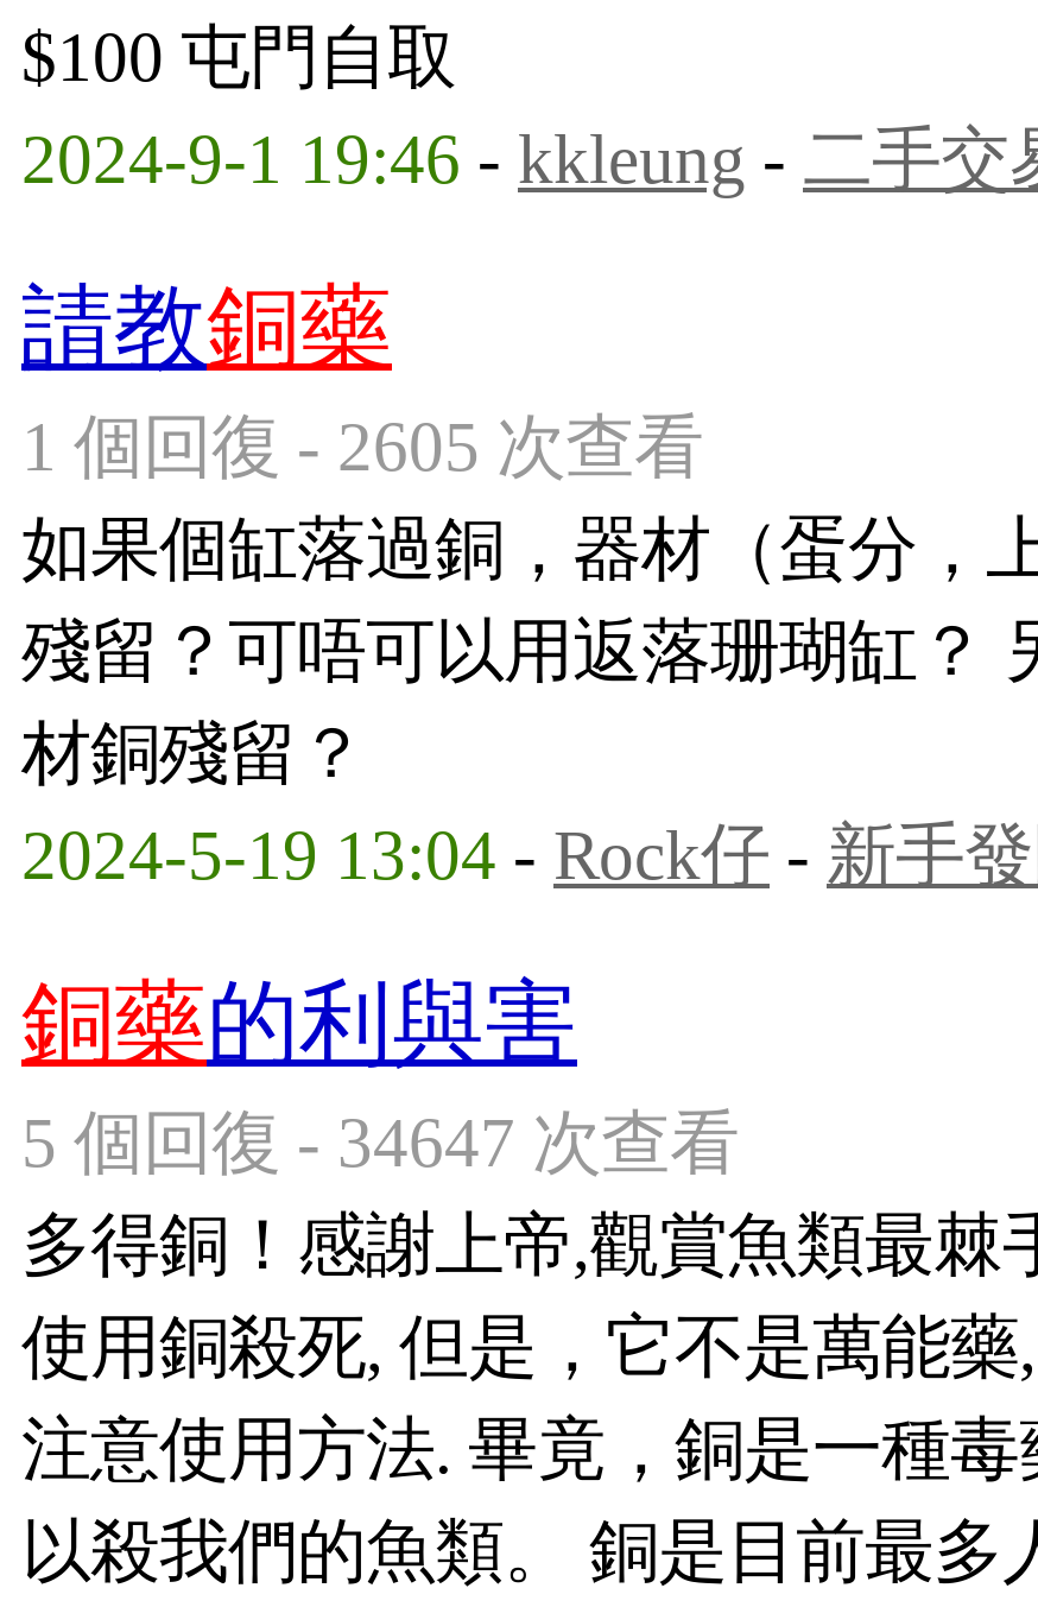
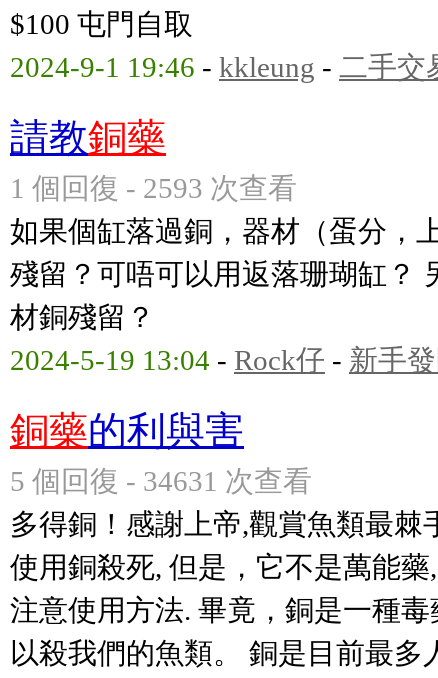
[21,409,703,485] 1 個回復 - 2605 次查看 -> [10,172,297,204] 1 個回復 - 2593 次查看
[21,1105,739,1181] 5 個回復 - 34647 次查看 -> [10,465,312,497] 5 個回復 - 34631 次查看

